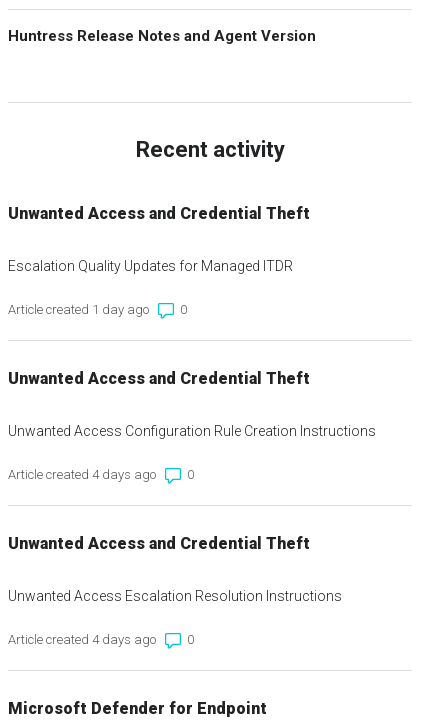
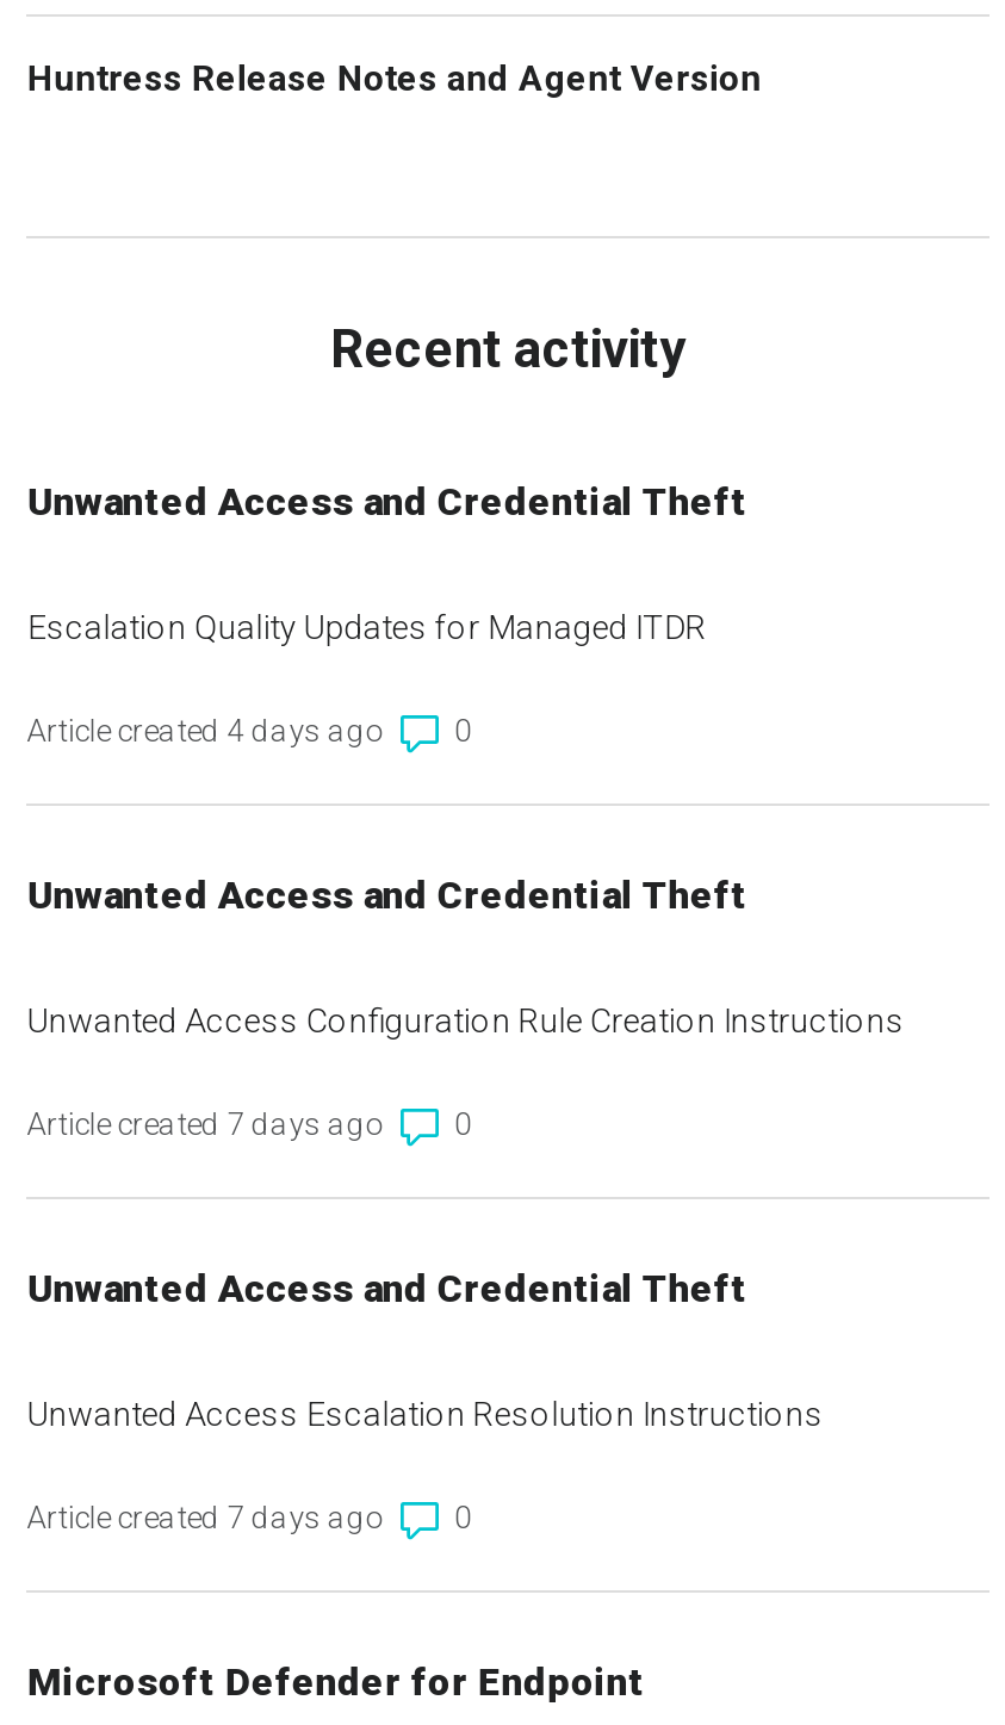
[8,302,149,317] Article created 1 day ago -> [27,713,380,749] Article created 4 days ago
[8,467,156,482] Article created 4 days ago -> [27,1107,380,1143] Article created 7 days ago
[8,632,156,647] Article created 4 days ago -> [27,1500,380,1536] Article created 7 days ago

